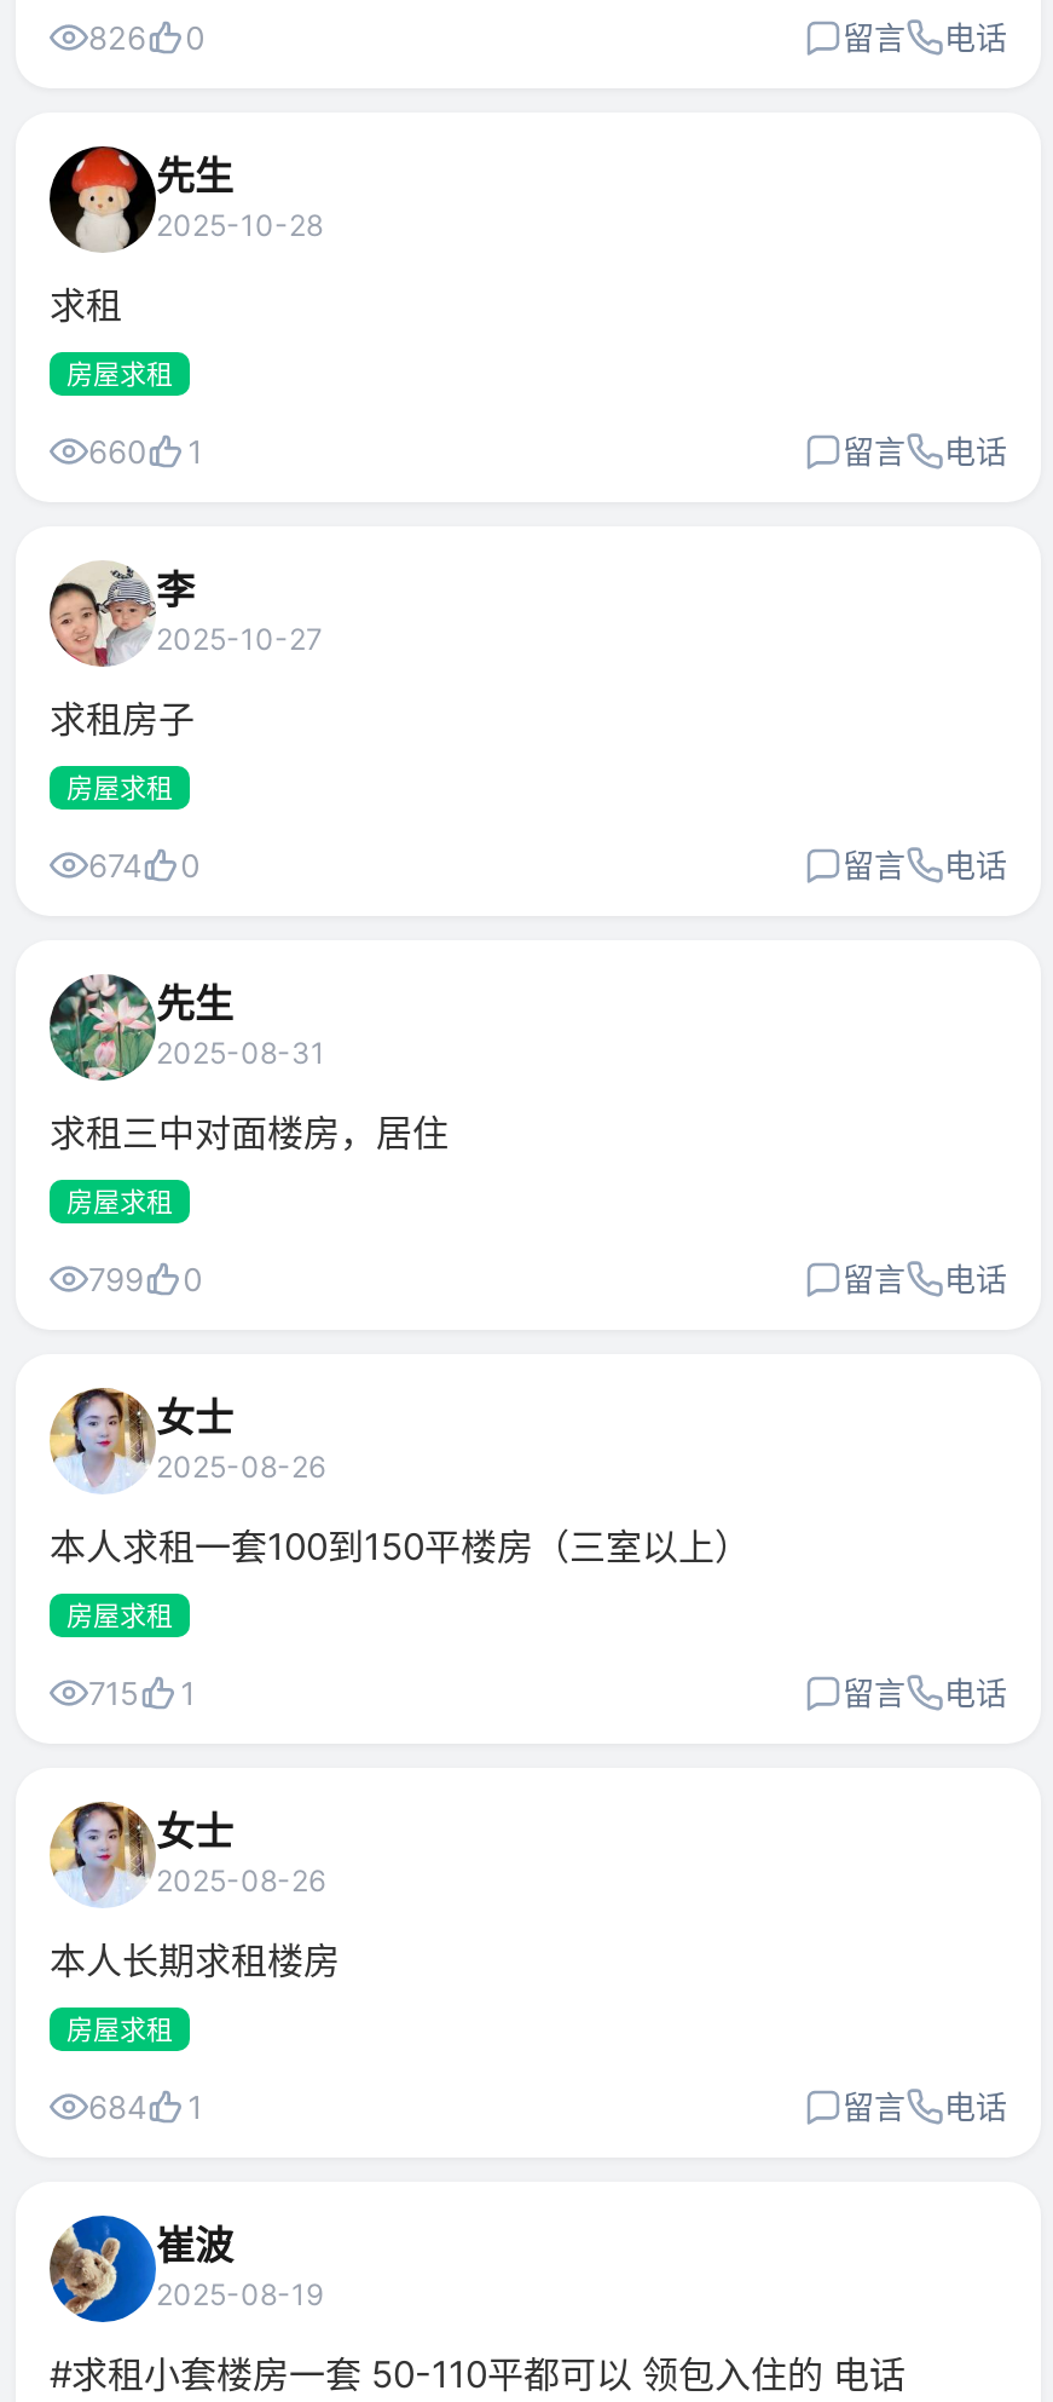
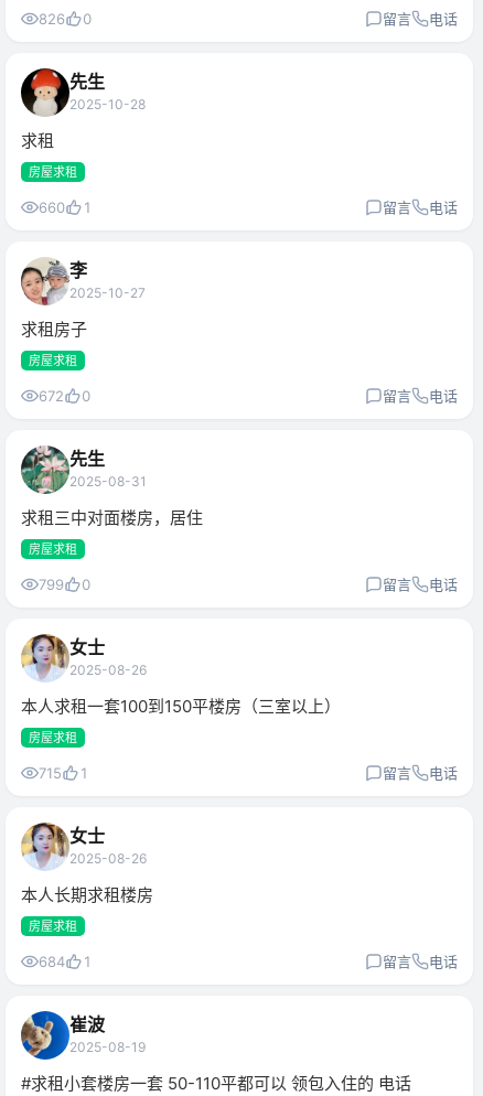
[88,846,199,885] 674 0 -> [39,387,90,405] 672 0

